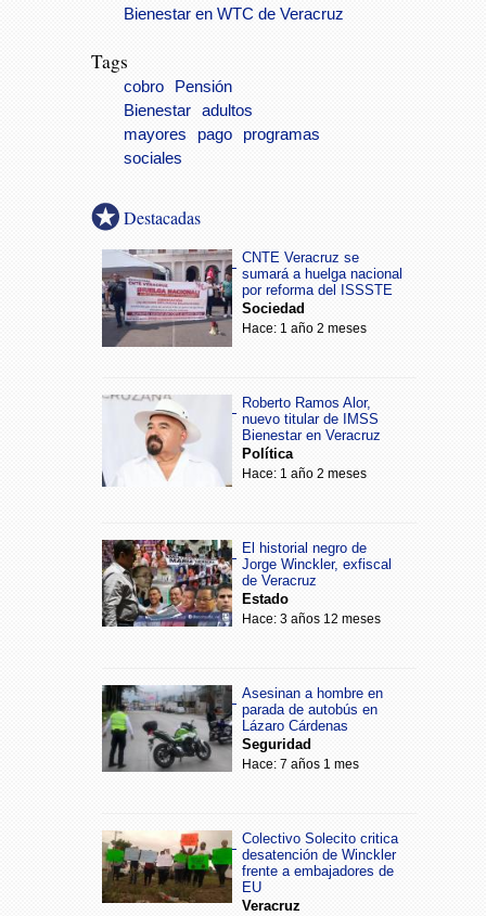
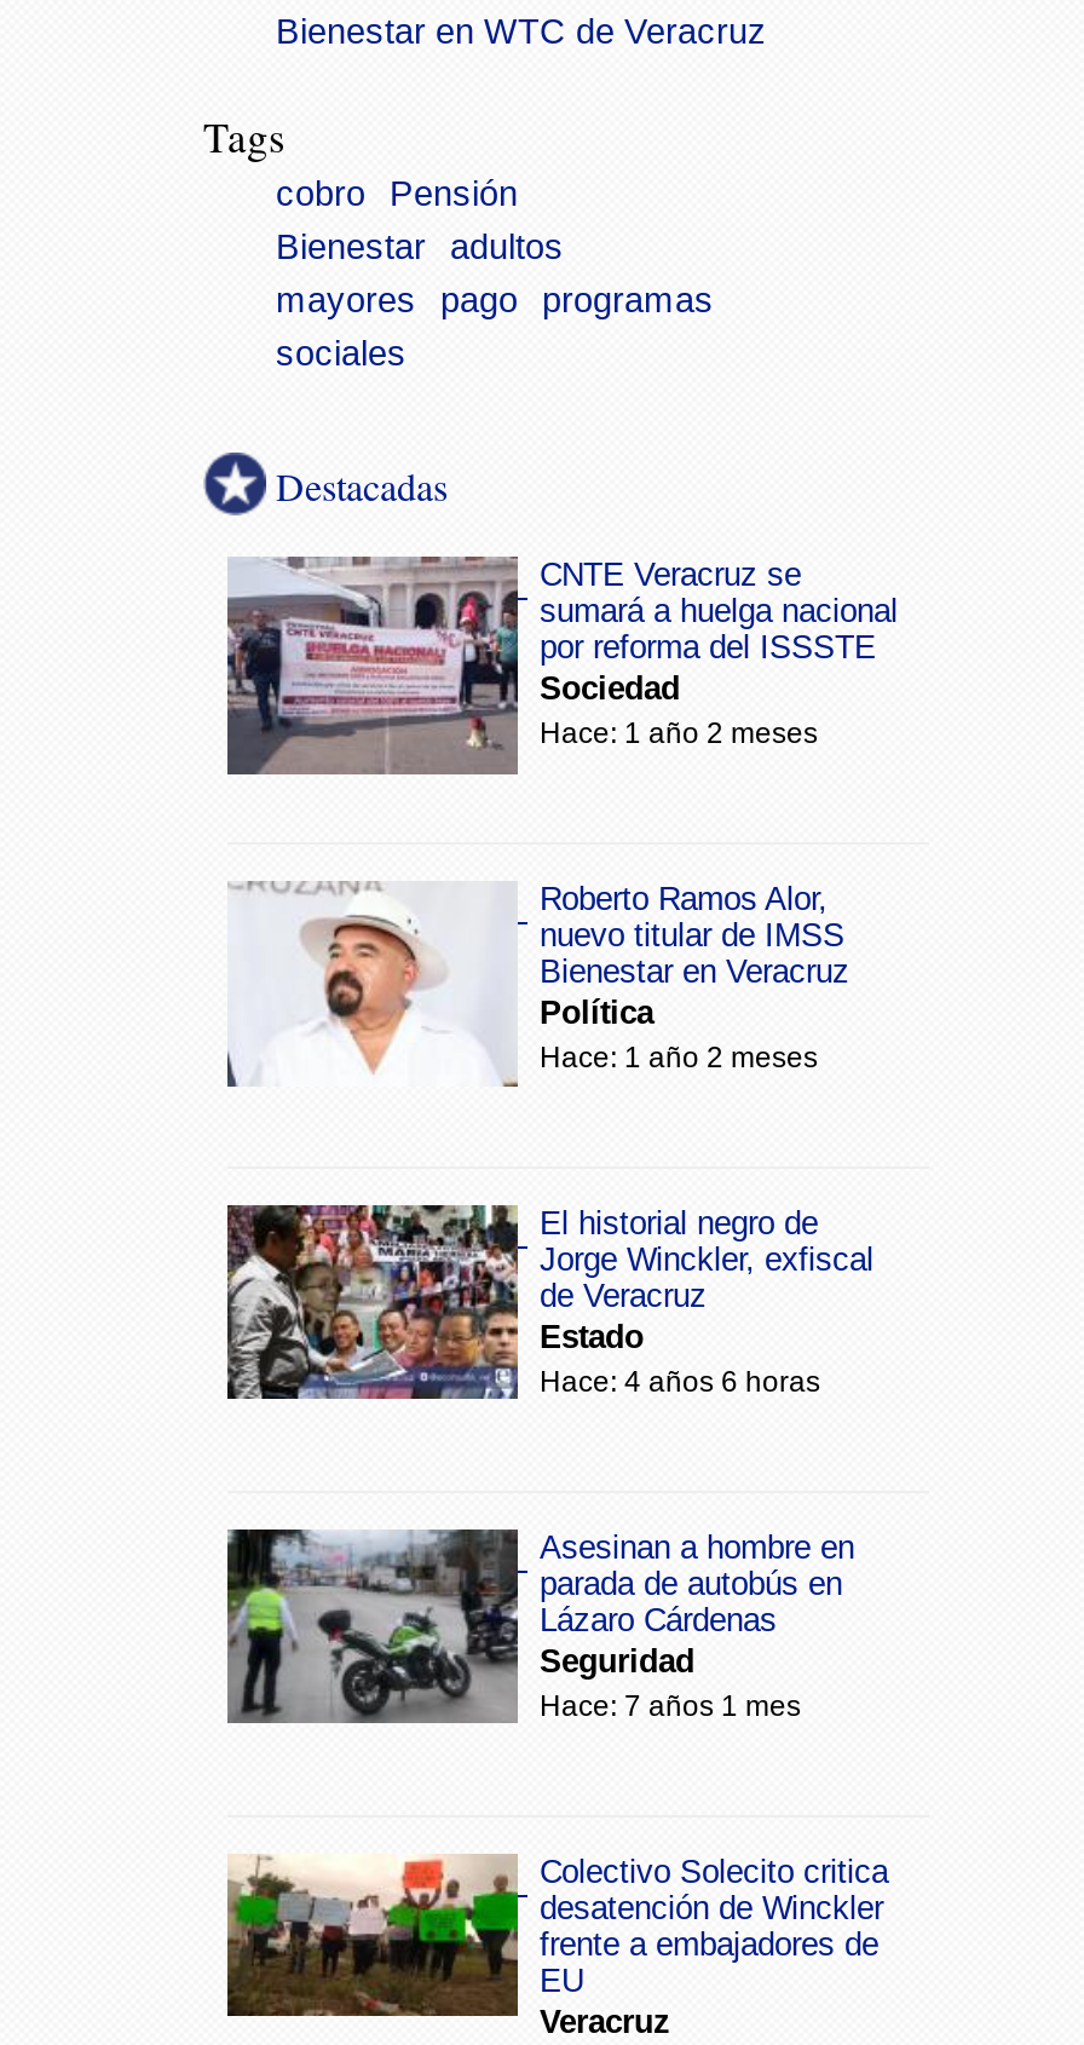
[242,611,381,626] Hace: 3 años 12 meses -> [540,1364,820,1398] Hace: 4 años 6 horas

